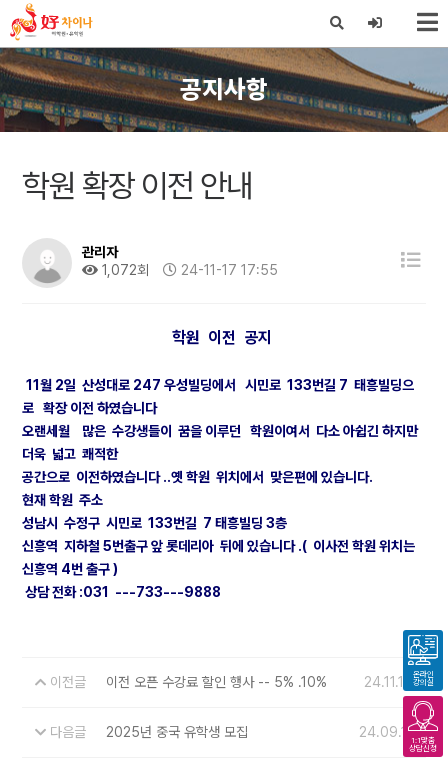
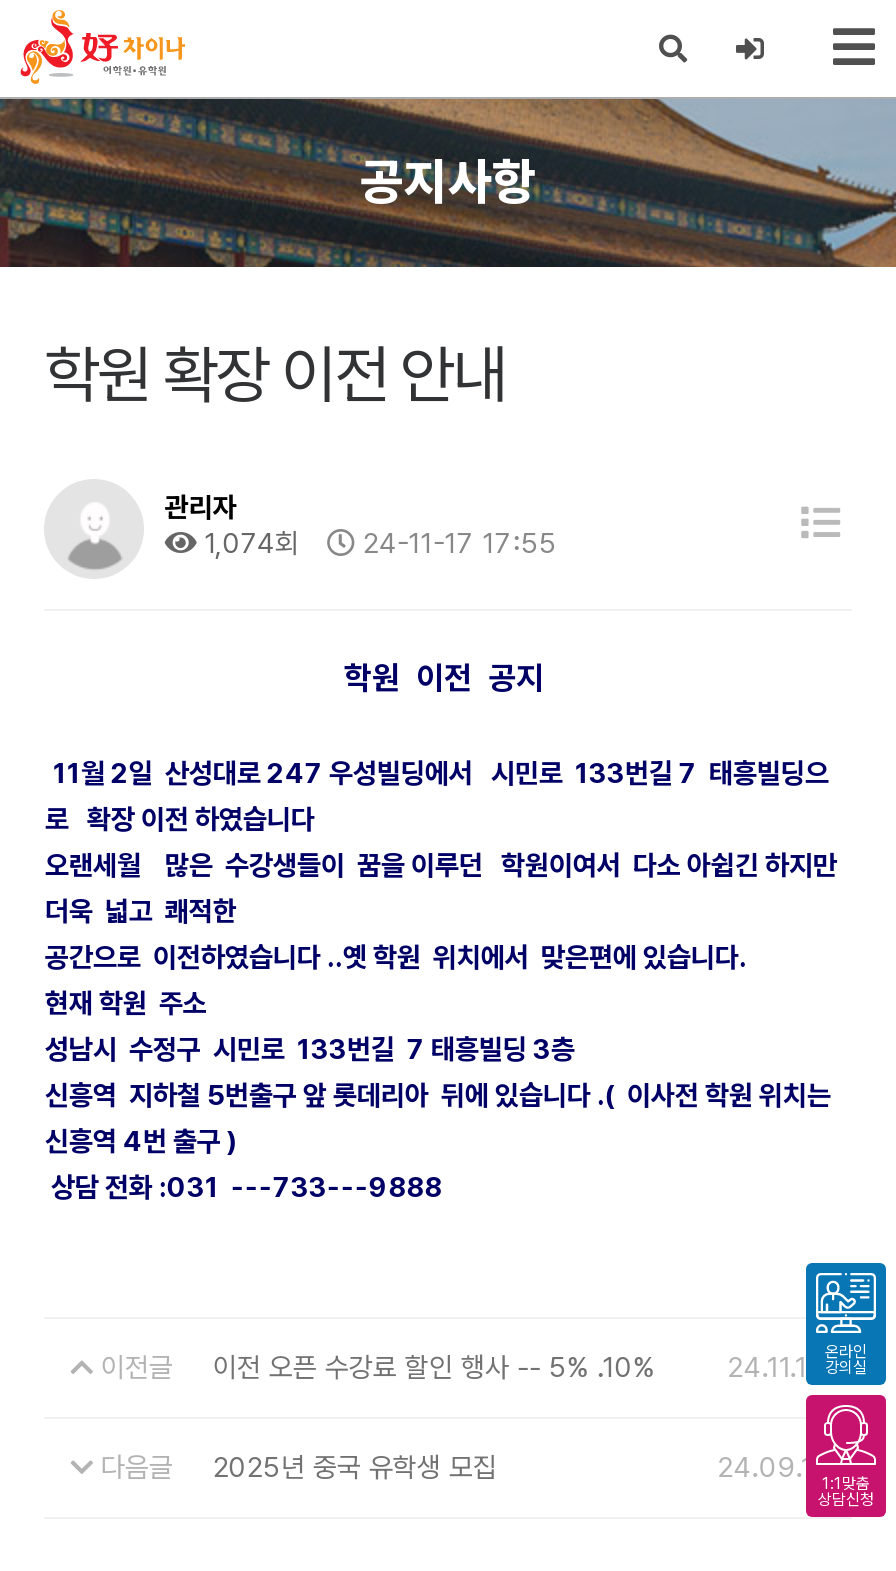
[98,262,278,278] 1,072회 24-11-17 17:55 -> [197,527,557,559] 1,074회 24-11-17 17:55

